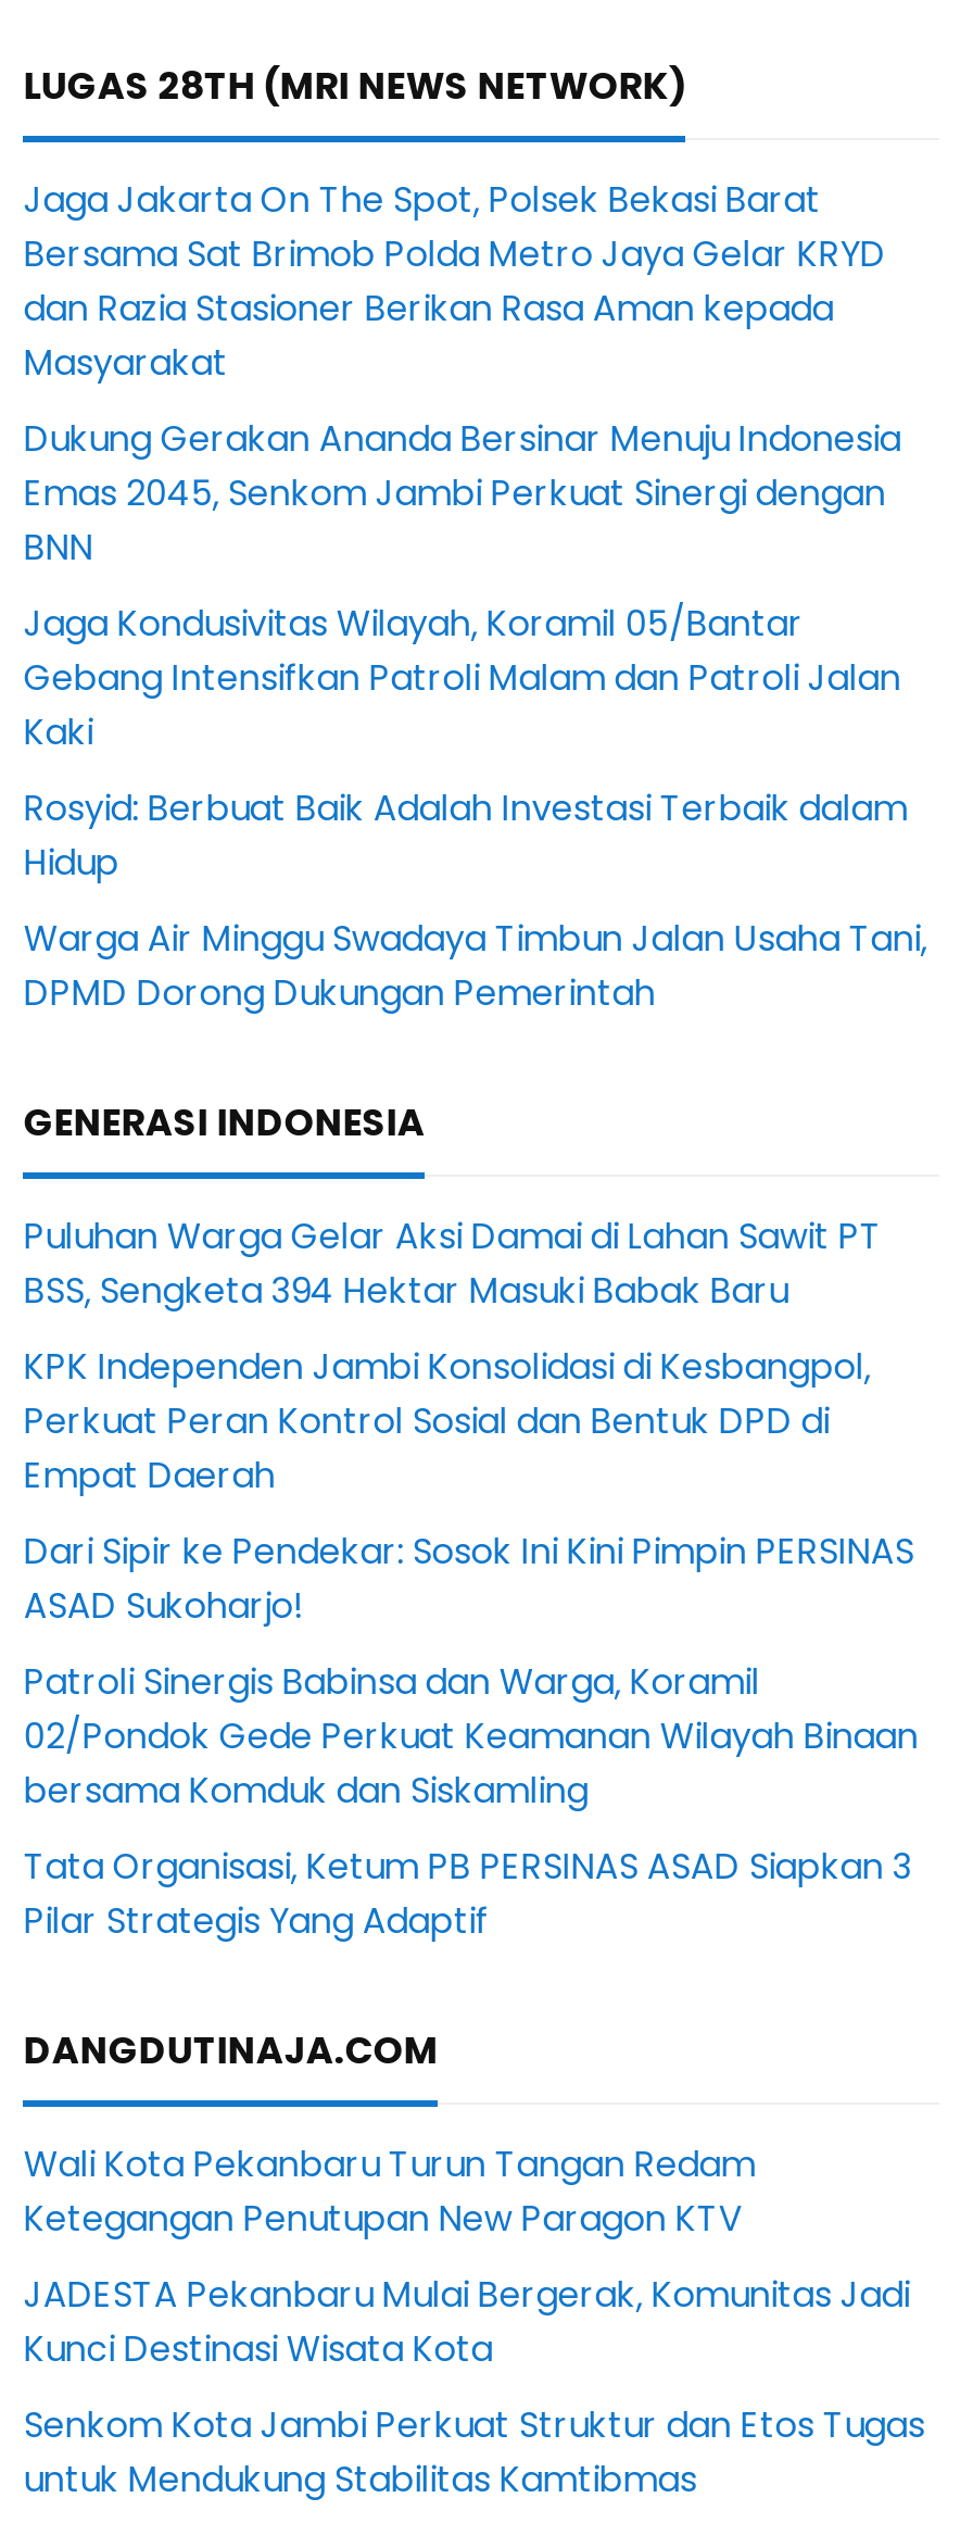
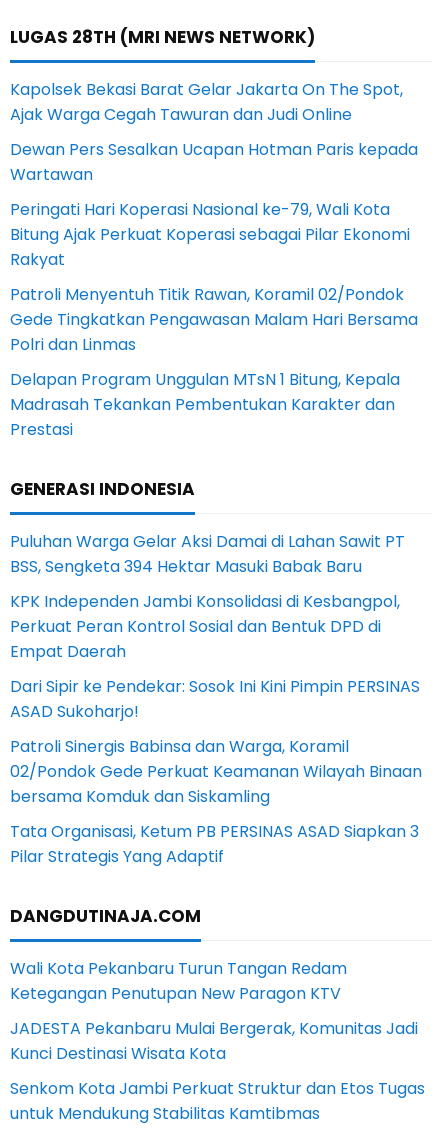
[24,175,886,388] Jaga Jakarta On The Spot, Polsek Bekasi Barat | Bersama Sat Brimob Polda Metro Jaya Gelar KRYD | dan Razia Stasioner Berikan Rasa Aman kepada | Masyarakat -> [10,78,403,126] Kapolsek Bekasi Barat Gelar Jakarta On The Spot, | Ajak Warga Cegah Tawuran dan Judi Online
[24,414,901,573] Dukung Gerakan Ananda Bersinar Menuju Indonesia | Emas 2045, Senkom Jambi Perkuat Sinergi dengan | BNN -> [10,138,418,186] Dewan Pers Sesalkan Ucapan Hotman Paris kepada | Wartawan
[24,599,901,757] Jaga Kondusivitas Wilayah, Koramil 05/Bantar | Gebang Intensifkan Patroli Malam dan Patroli Jalan | Kaki -> [10,198,410,271] Peringati Hari Koperasi Nasional ke-79, Wali Kota | Bitung Ajak Perkuat Koperasi sebagai Pilar Ekonomi | Rakyat
[24,783,908,888] Rosyid: Berbuat Baik Adalah Investasi Terbaik dalam | Hidup -> [10,283,418,356] Patroli Menyentuh Titik Rawan, Koramil 02/Pondok | Gede Tingkatkan Pengawasan Malam Hari Bersama | Polri dan Linmas
[24,914,927,1018] Warga Air Minggu Swadaya Timbun Jalan Usaha Tani, | DPMD Dorong Dukungan Pemerintah -> [10,368,400,441] Delapan Program Unggulan MTsN 1 Bitung, Kepala | Madrasah Tekankan Pembentukan Karakter dan | Prestasi

